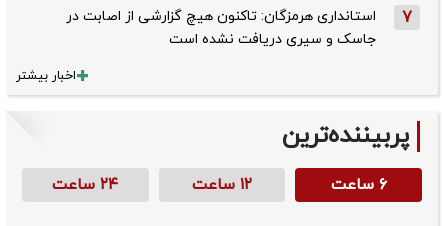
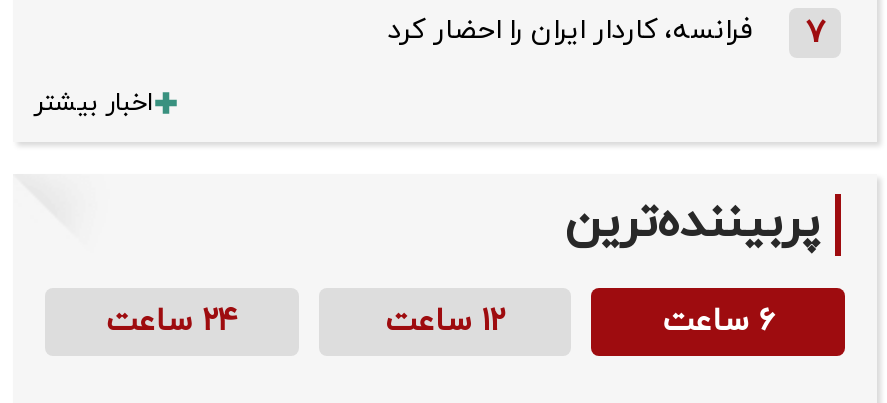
[66,7,376,49] استانداری هرمزگان: تاکنون هیچ گزارشی از اصابت در | جاسک و سیری دریافت نشده است -> [387,12,753,50] فرانسه، کاردار ایران را احضار کرد

